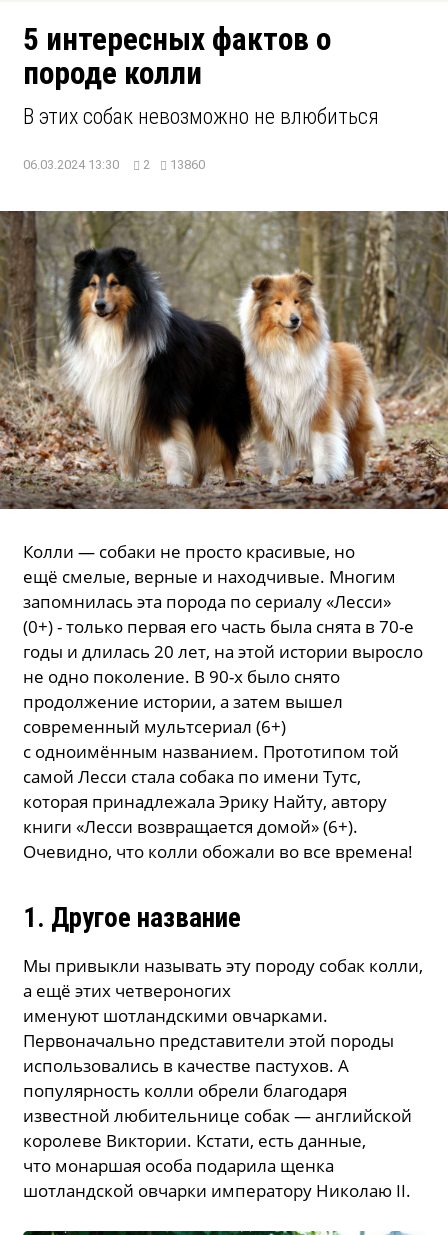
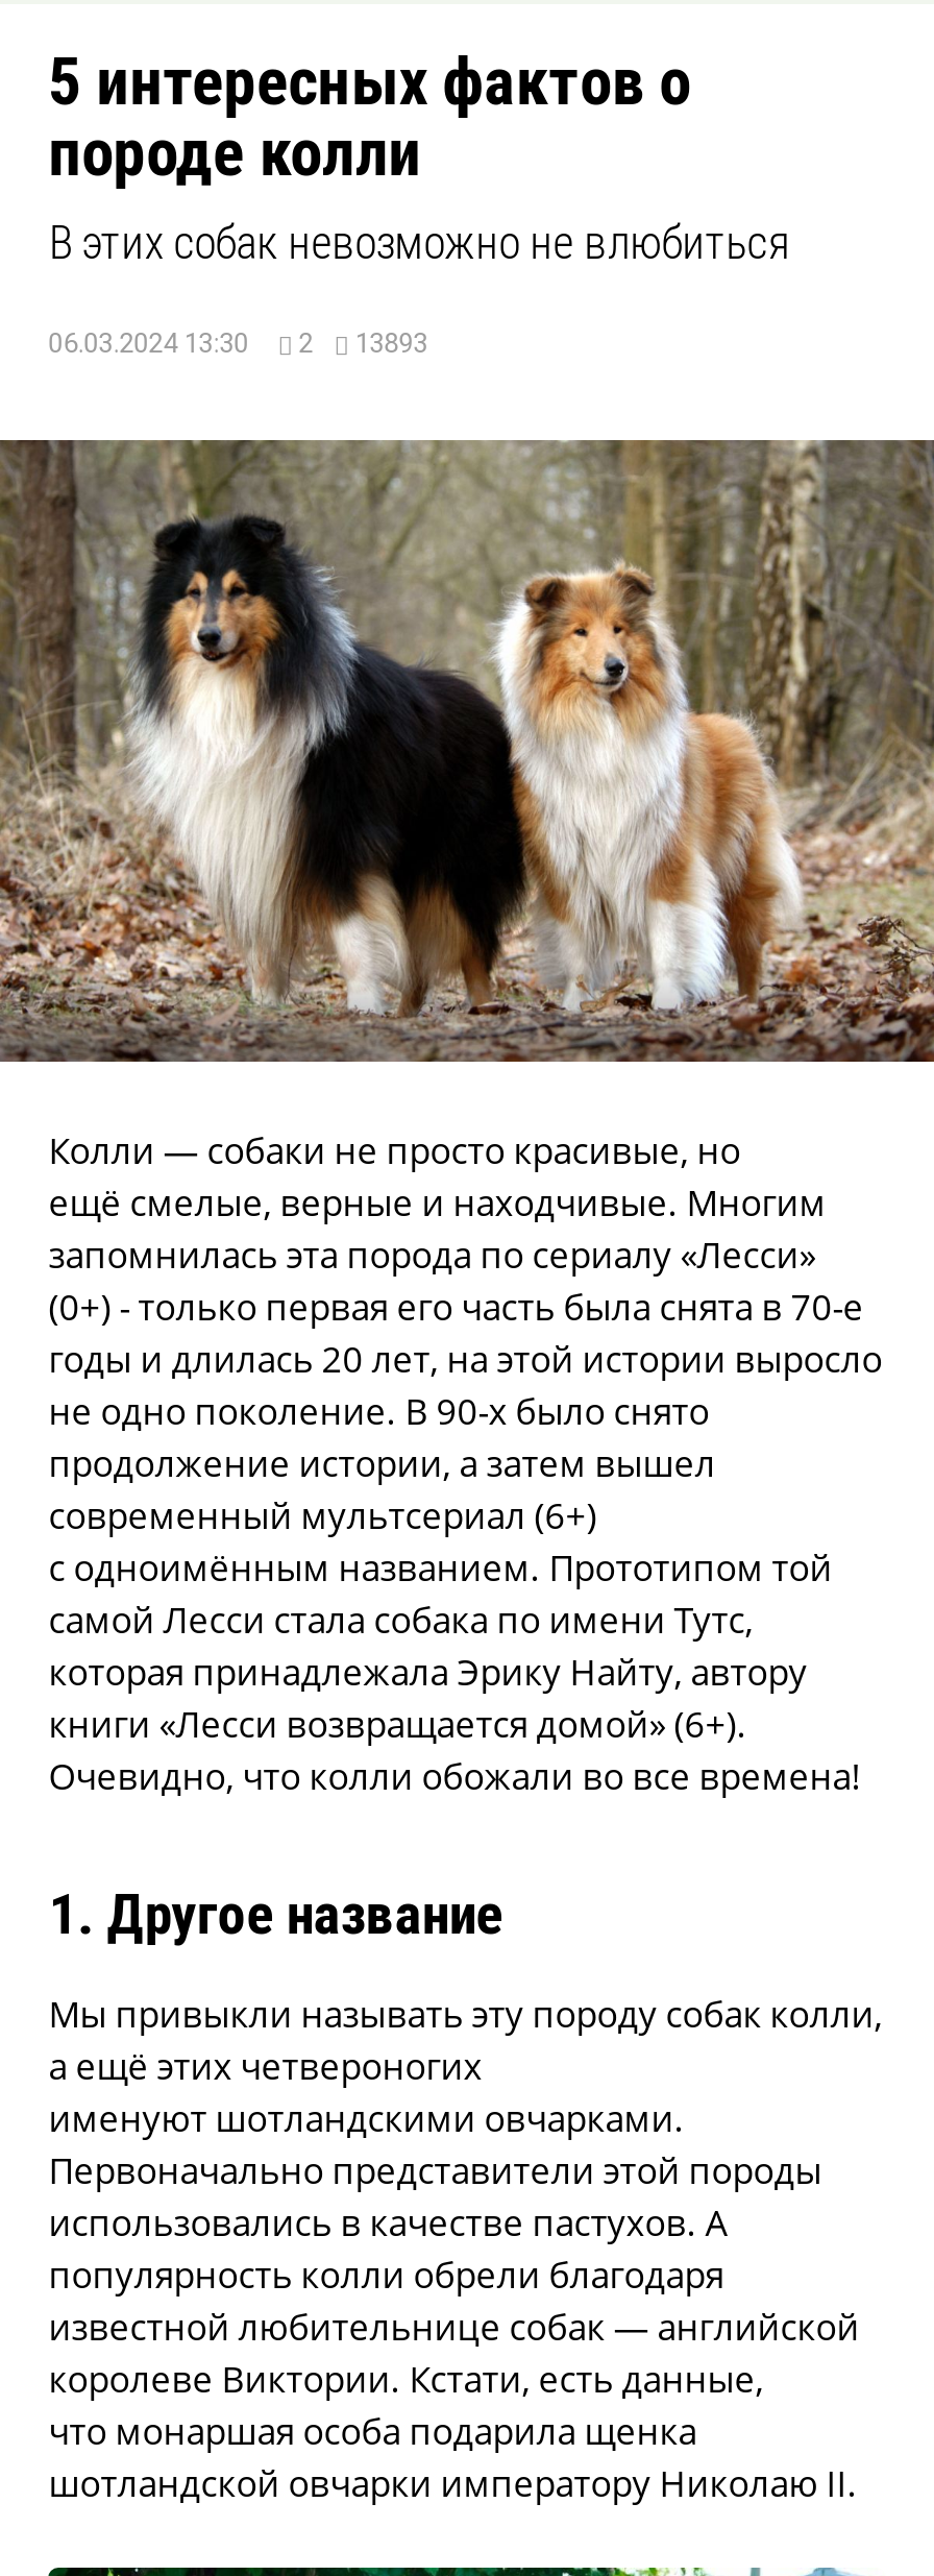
[23,157,205,172] 06.03.2024 13:30 2 13860 -> [49,327,428,358] 06.03.2024 13:30 2 13893

